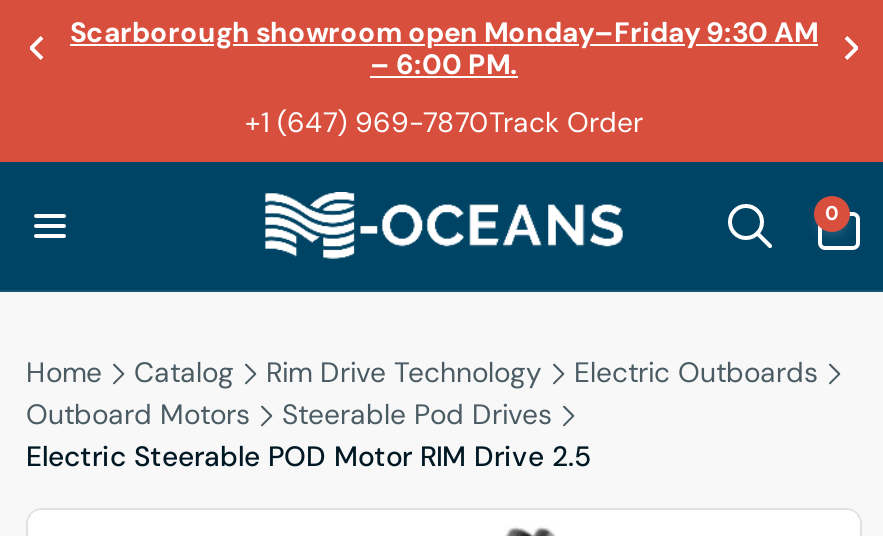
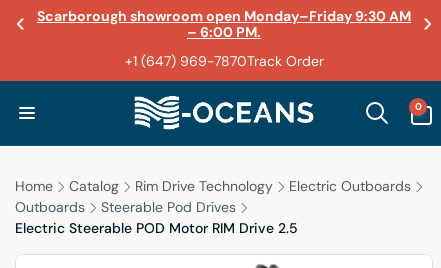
[26,396,250,432] Outboard Motors -> [15,198,85,216] Outboards

